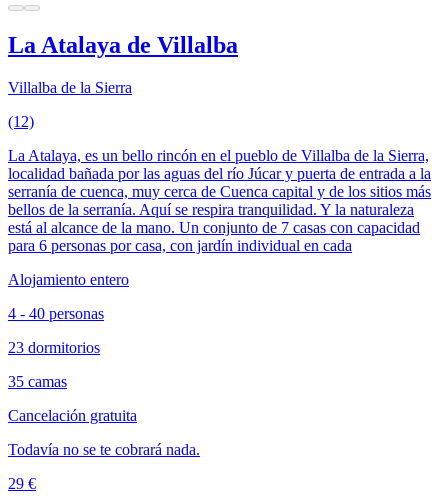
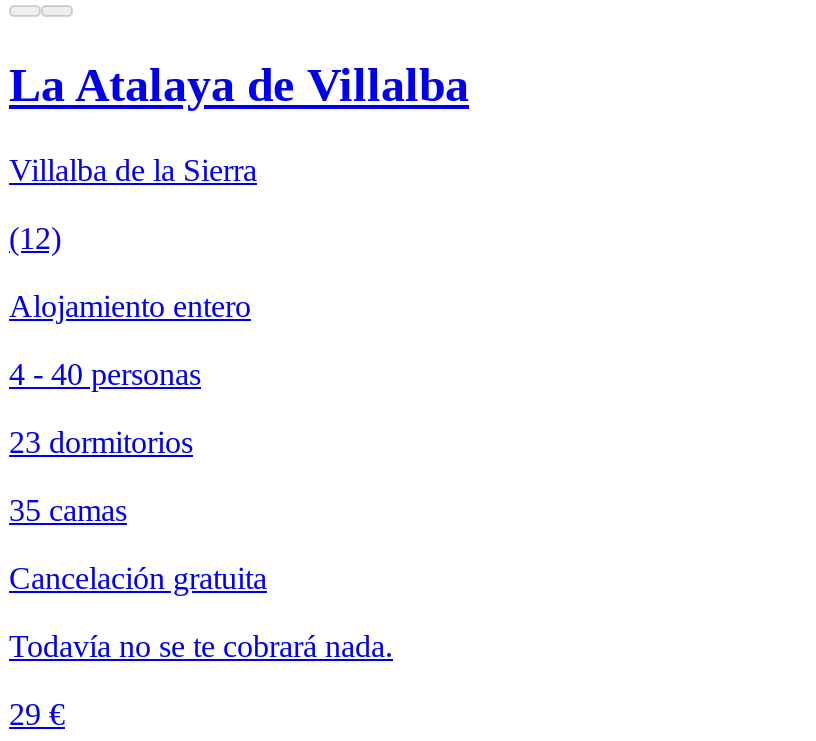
[8,147,431,254] La Atalaya, es un bello rincón en el pueblo de Villalba de la Sierra, | localidad bañada por las aguas del río Júcar y puerta de entrada a la | serranía de cuenca, muy cerca de Cuenca capital y de los sitios más | bellos de la serranía. Aquí se respira tranquilidad. Y la naturaleza | está al alcance de la mano. Un conjunto de 7 casas con capacidad | para 6 personas por casa, con jardín individual en cada -> none

